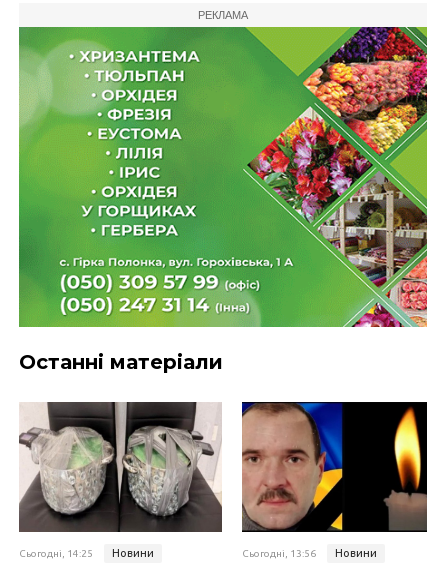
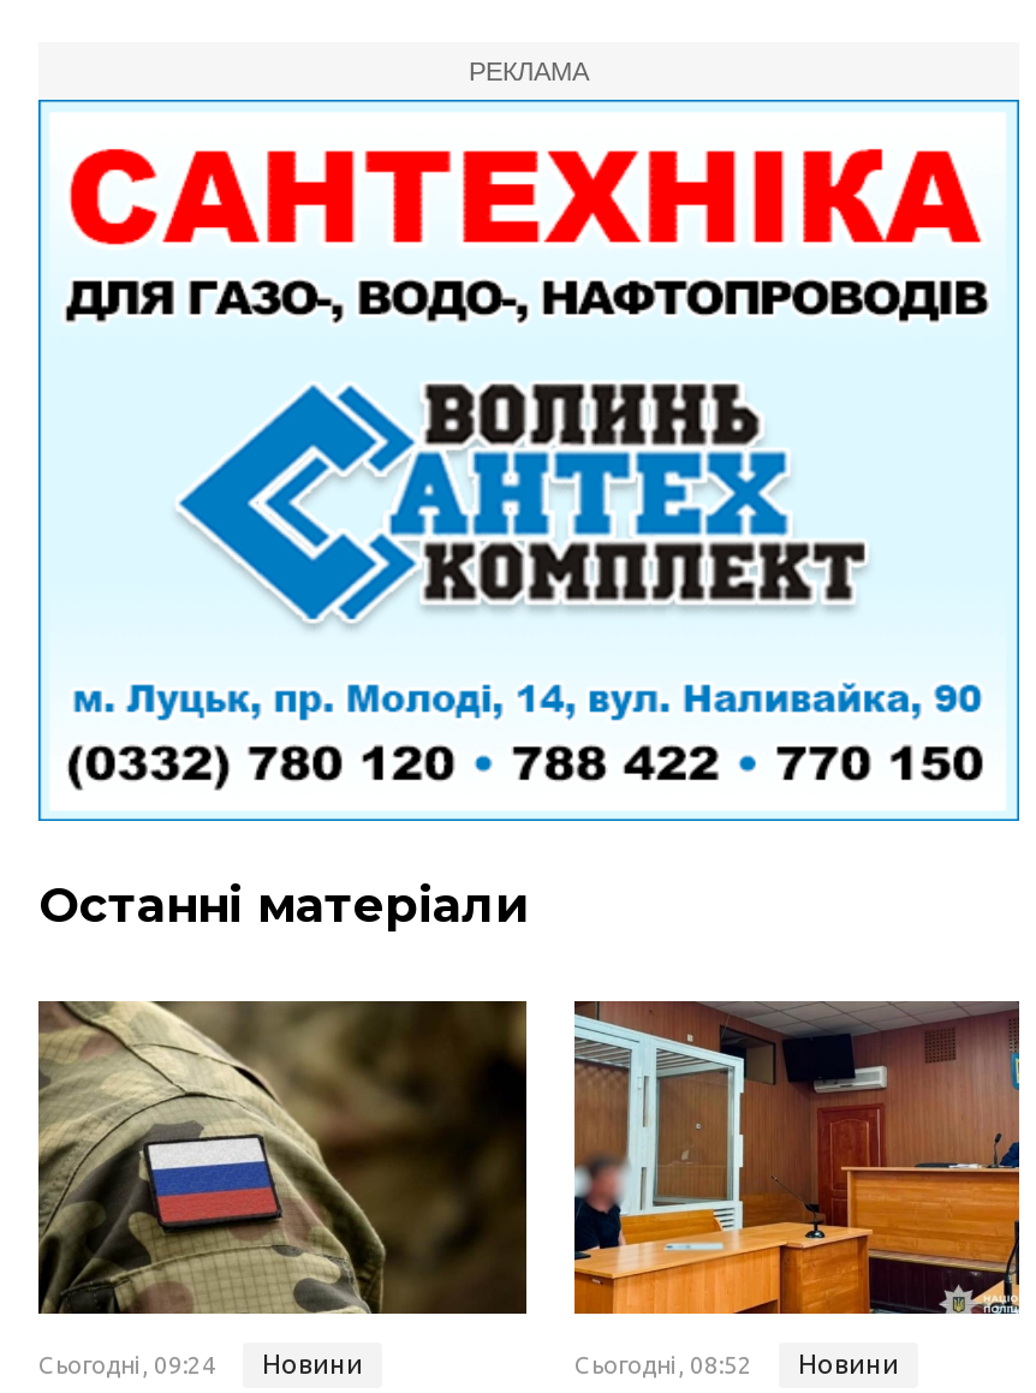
[18,26,428,328] [image] -> [36,97,1022,823] [image]
[19,401,222,559] [image] | Сьогодні, 14:25 Новини -> [36,999,529,1378] [image] | Сьогодні, 09:24 Новини
[241,401,428,559] [image] | Сьогодні, 13:56 Новини -> [572,999,1022,1378] [image] | Сьогодні, 08:52 Новини

